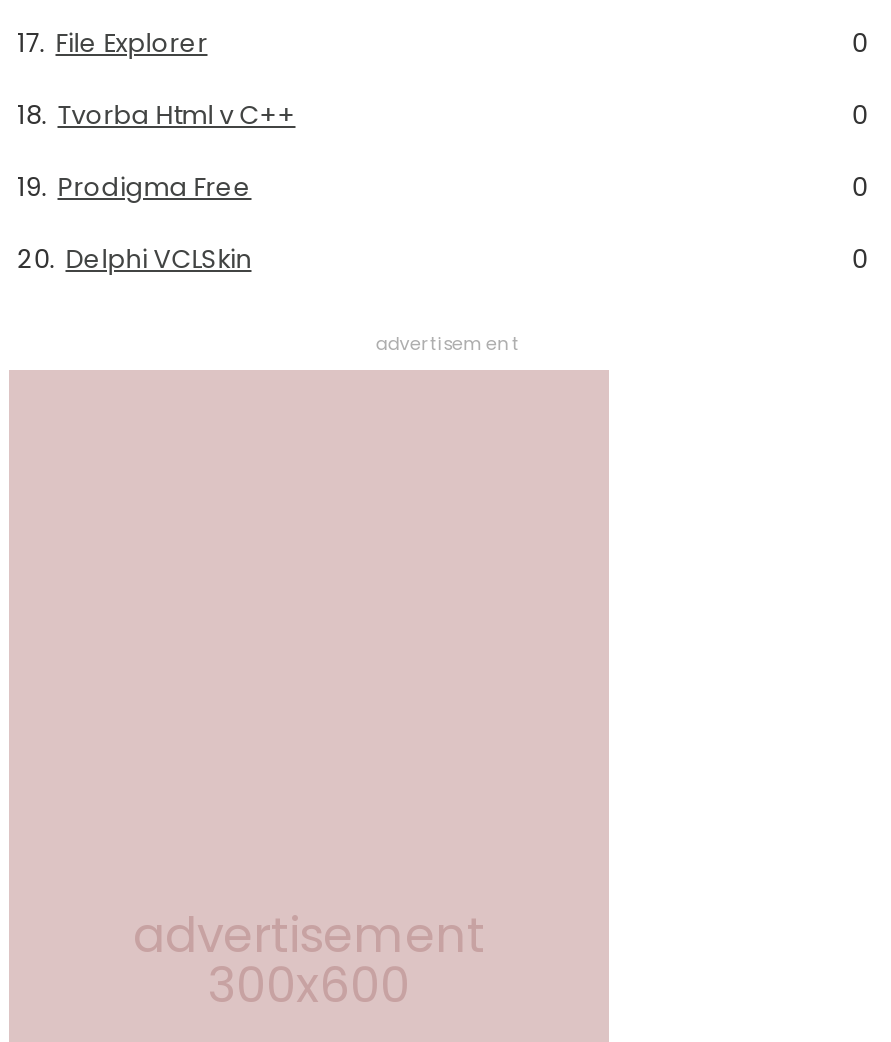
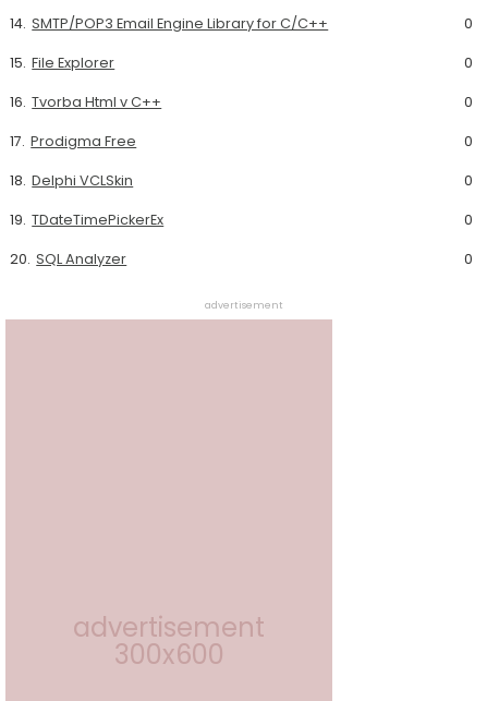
[17,25,207,59] 17. File Explorer -> [10,14,328,32] 14. SMTP/POP3 Email Engine Library for C/C++
[17,97,295,131] 18. Tvorba Html v C++ -> [10,53,115,71] 15. File Explorer
[17,169,251,203] 19. Prodigma Free -> [10,92,161,111] 16. Tvorba Html v C++
[17,241,251,275] 20. Delphi VCLSkin -> [10,131,473,268] 17. Prodigma Free | 0 | 18. Delphi VCLSkin | 0 | 19. TDateTimePickerEx | 0 | 20. SQL Analyzer

